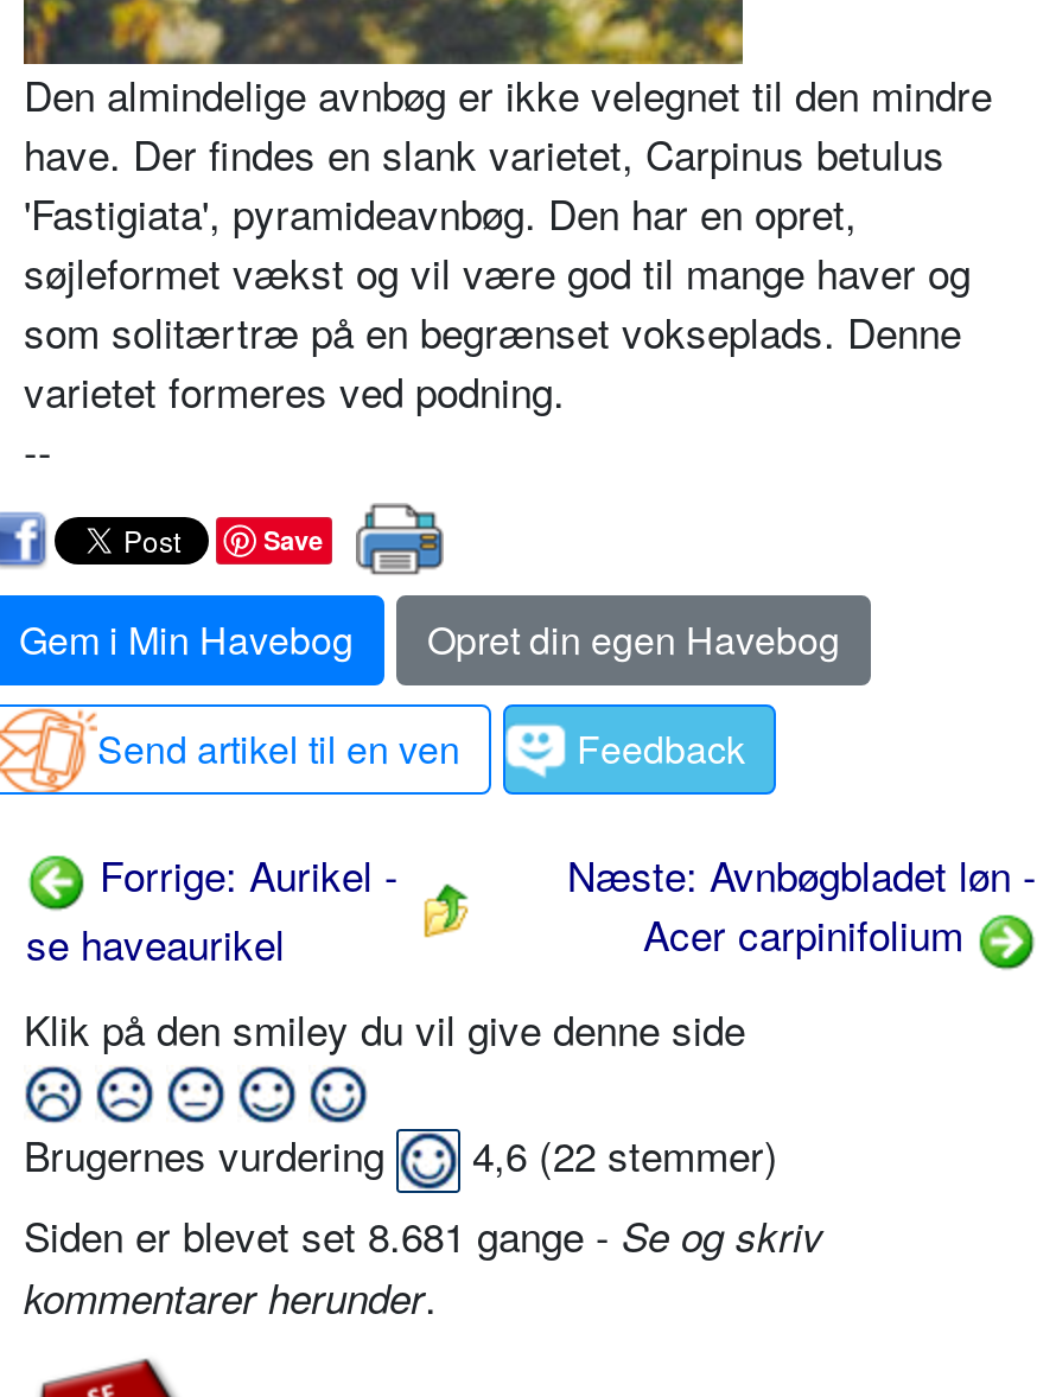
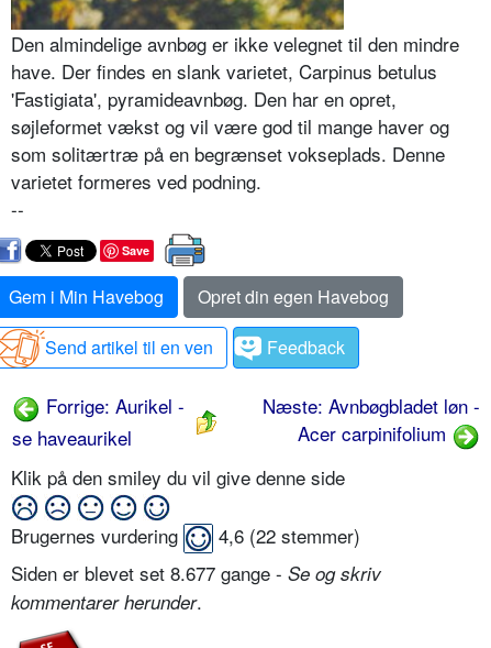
[24,1205,823,1265] Siden er blevet set 8.681 gange - Se og skriv -> [11,559,381,587] Siden er blevet set 8.677 gange - Se og skriv

